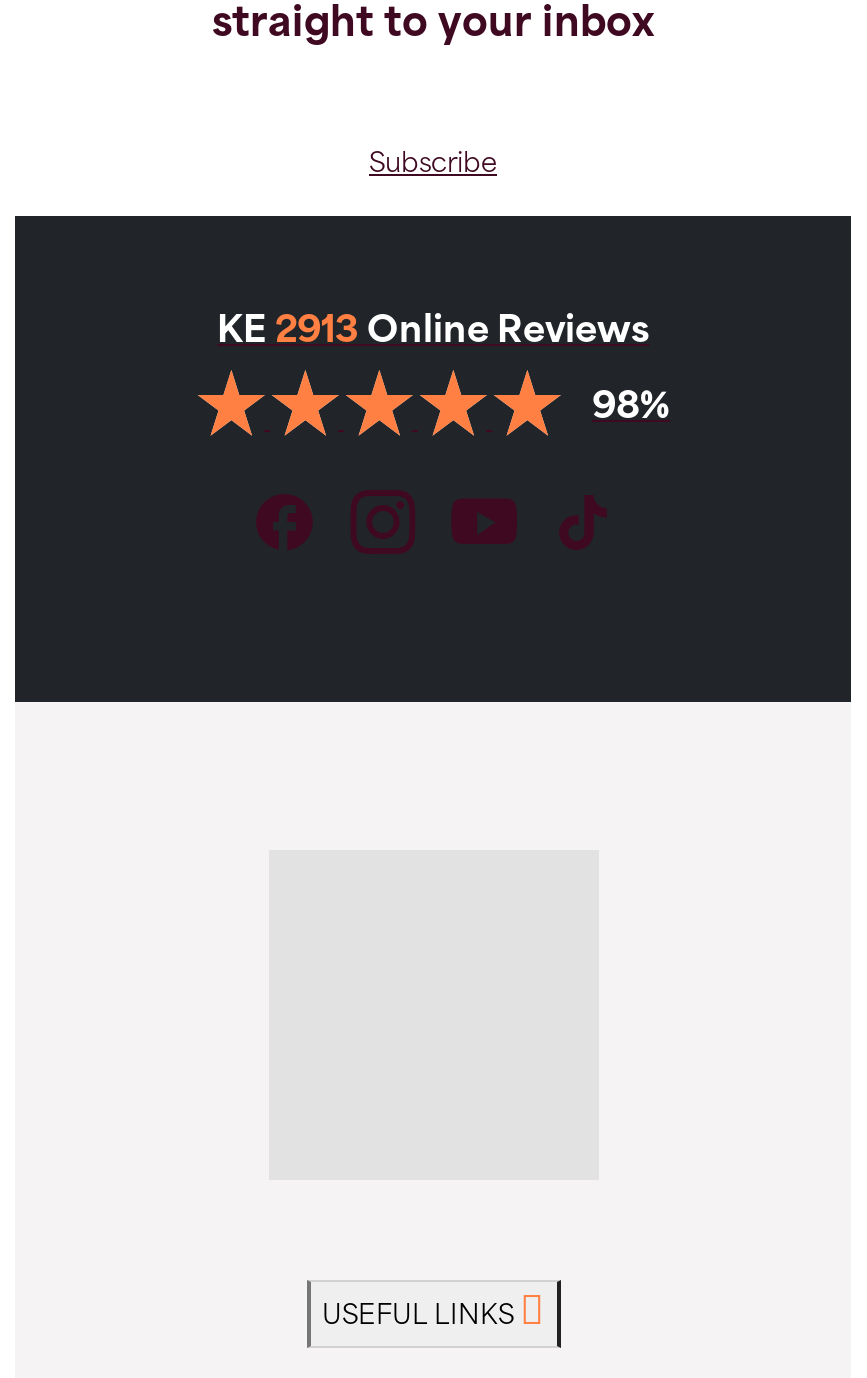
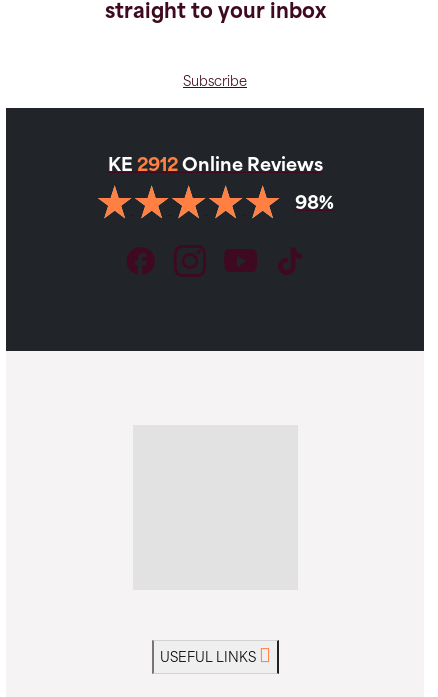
[217,314,649,352] KE 2913 Online Reviews -> [107,157,322,176] KE 2912 Online Reviews

